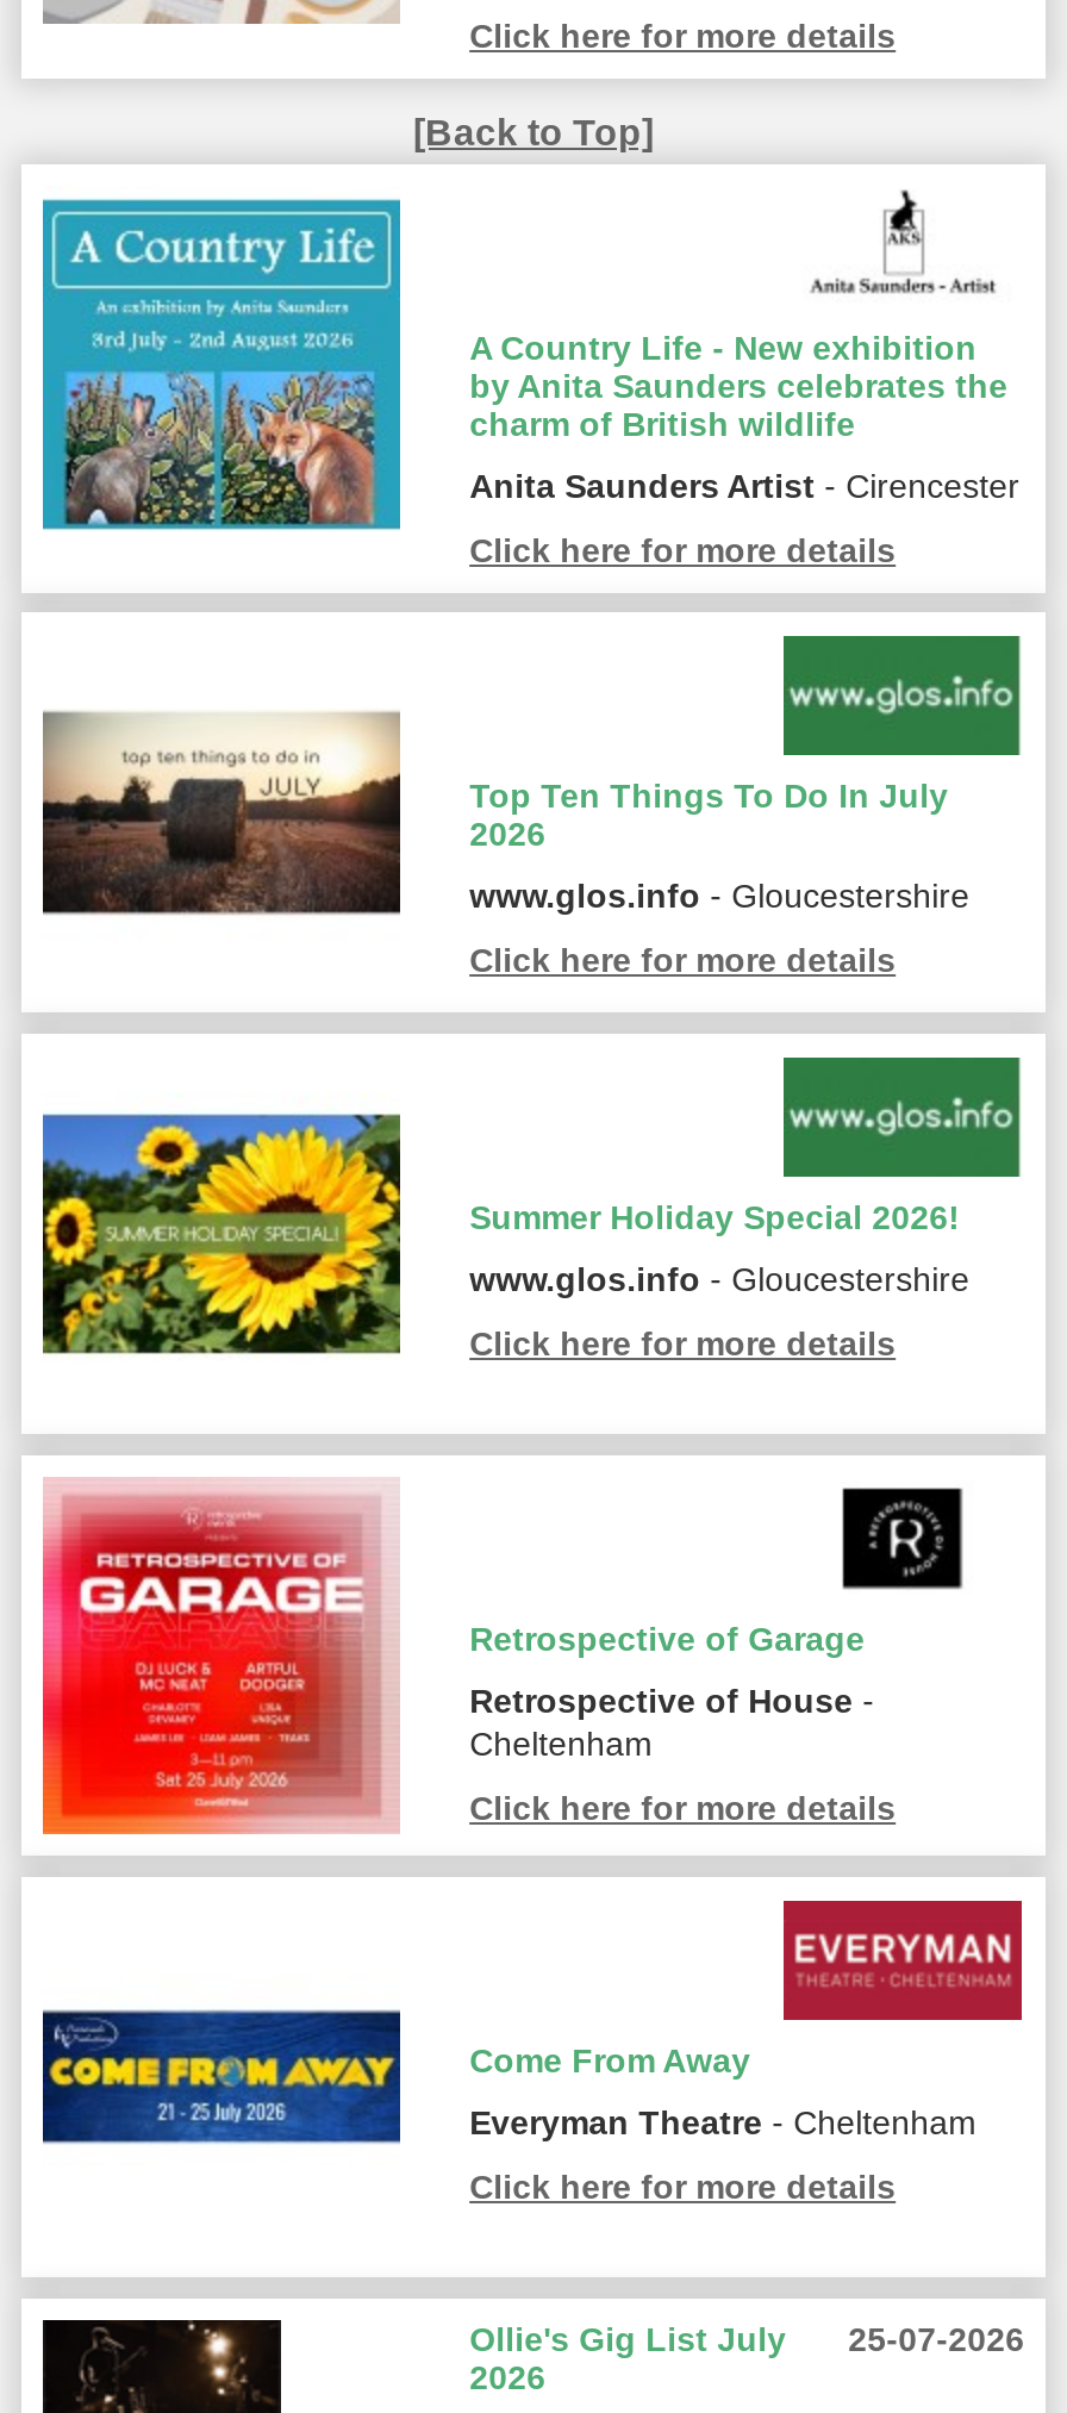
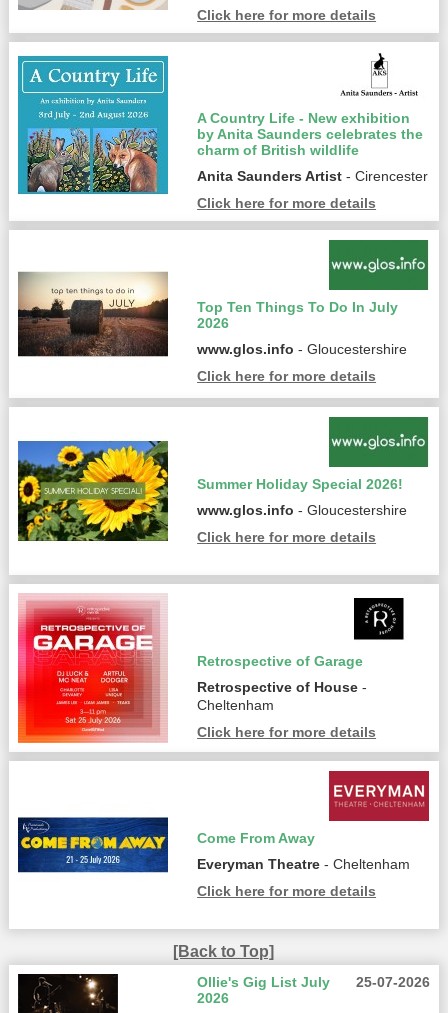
moved [413,111,654,151] -> [173,943,274,960]: [Back to Top]
moved [43,195,1020,2205] -> [18,55,428,899]: [image] | A Country Life - New exhibition | by Anita Saunders celebrates the | ... | Everyman Theatre - Cheltenham | Click here for more details

